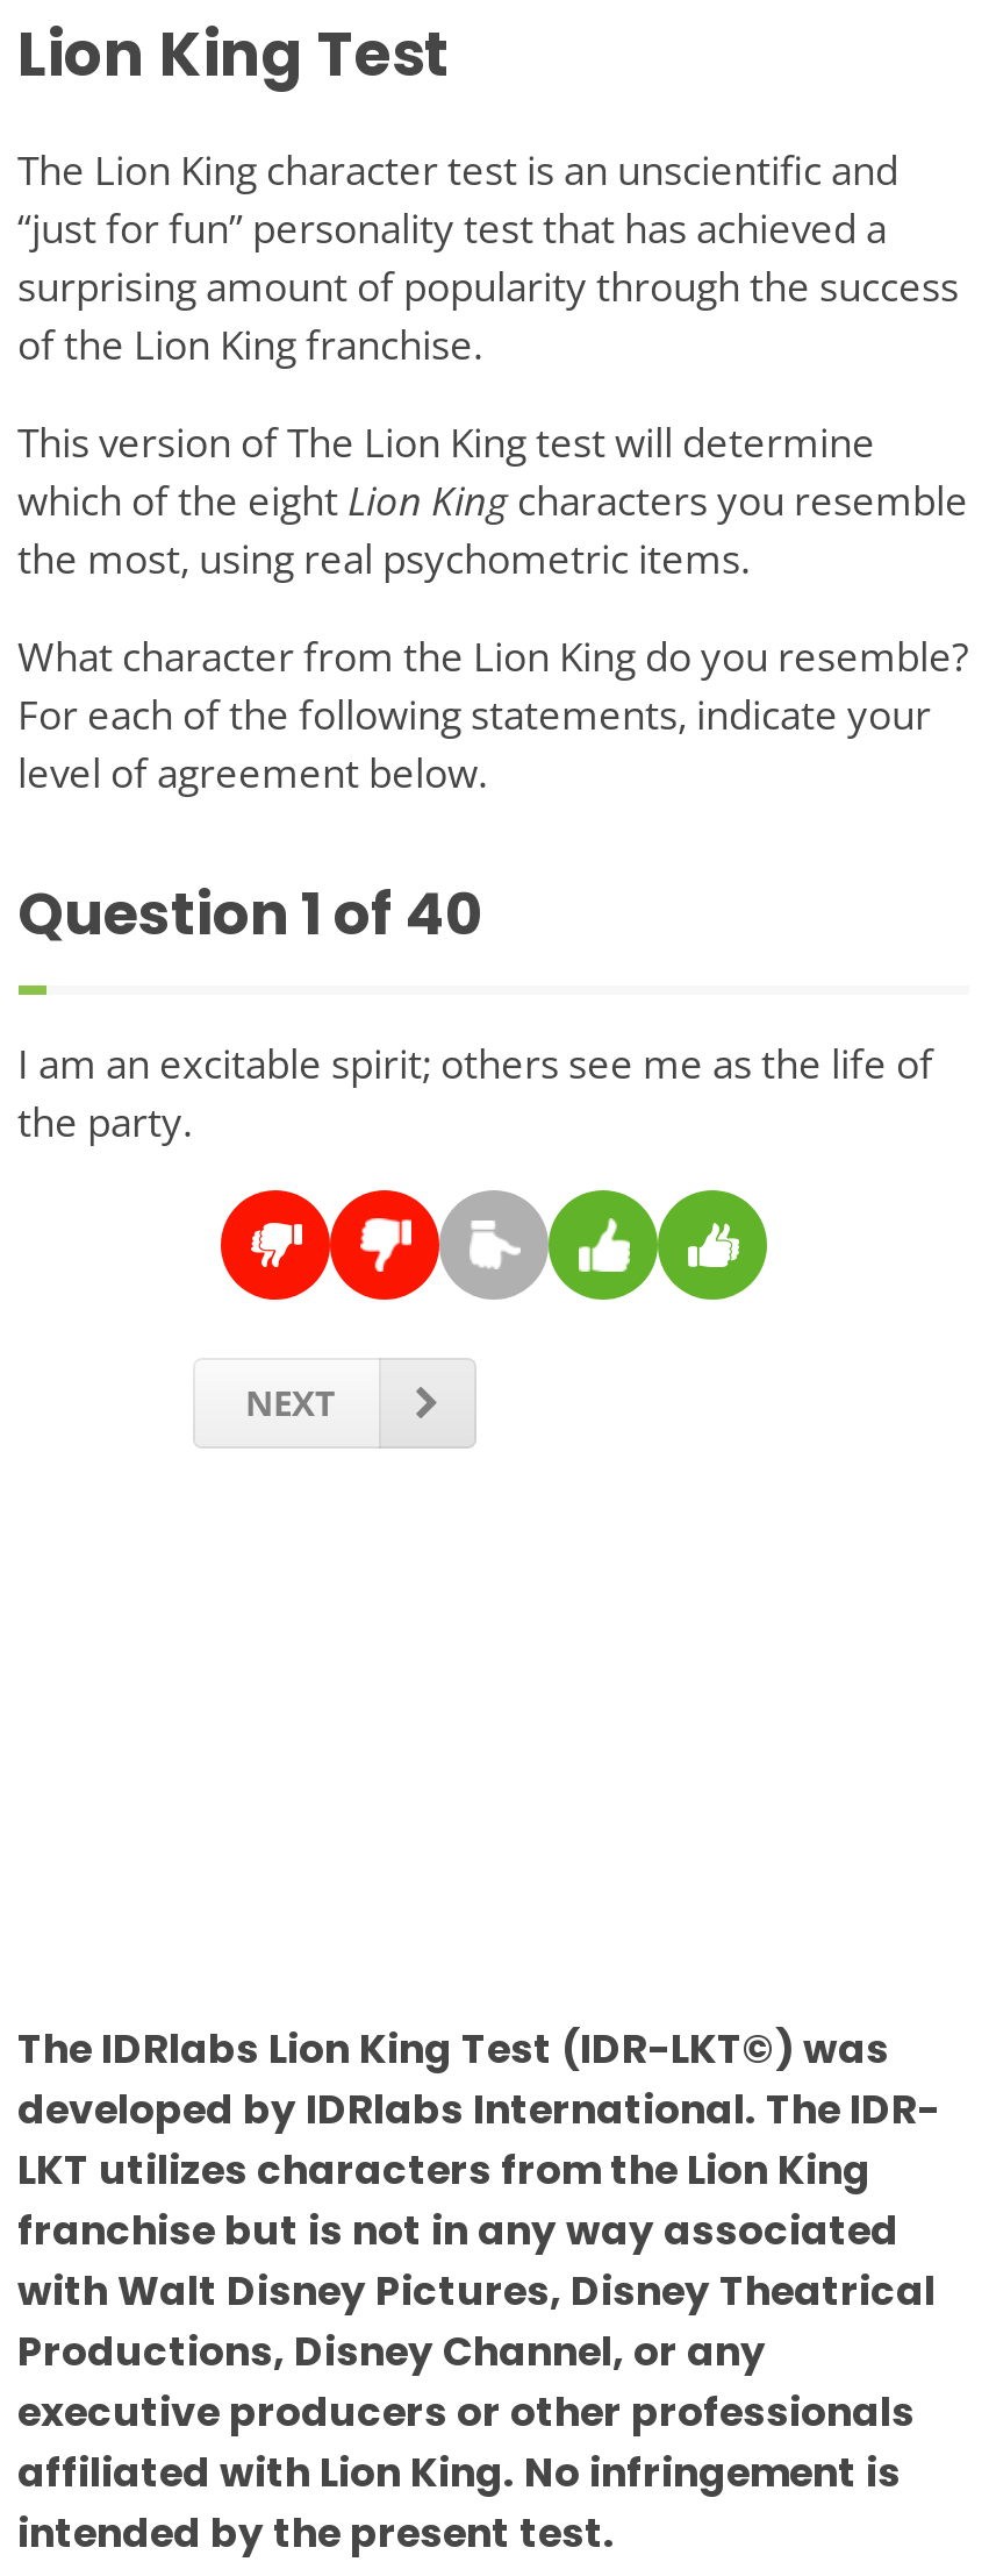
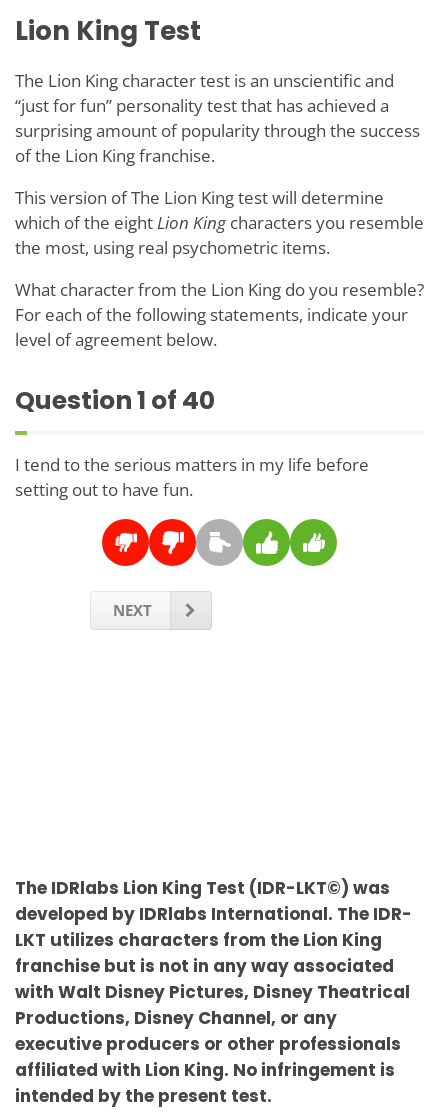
[17,1037,933,1149] I am an excitable spirit; others see me as the life of | the party. -> [14,453,368,501] I tend to the serious matters in my life before | setting out to have fun.

